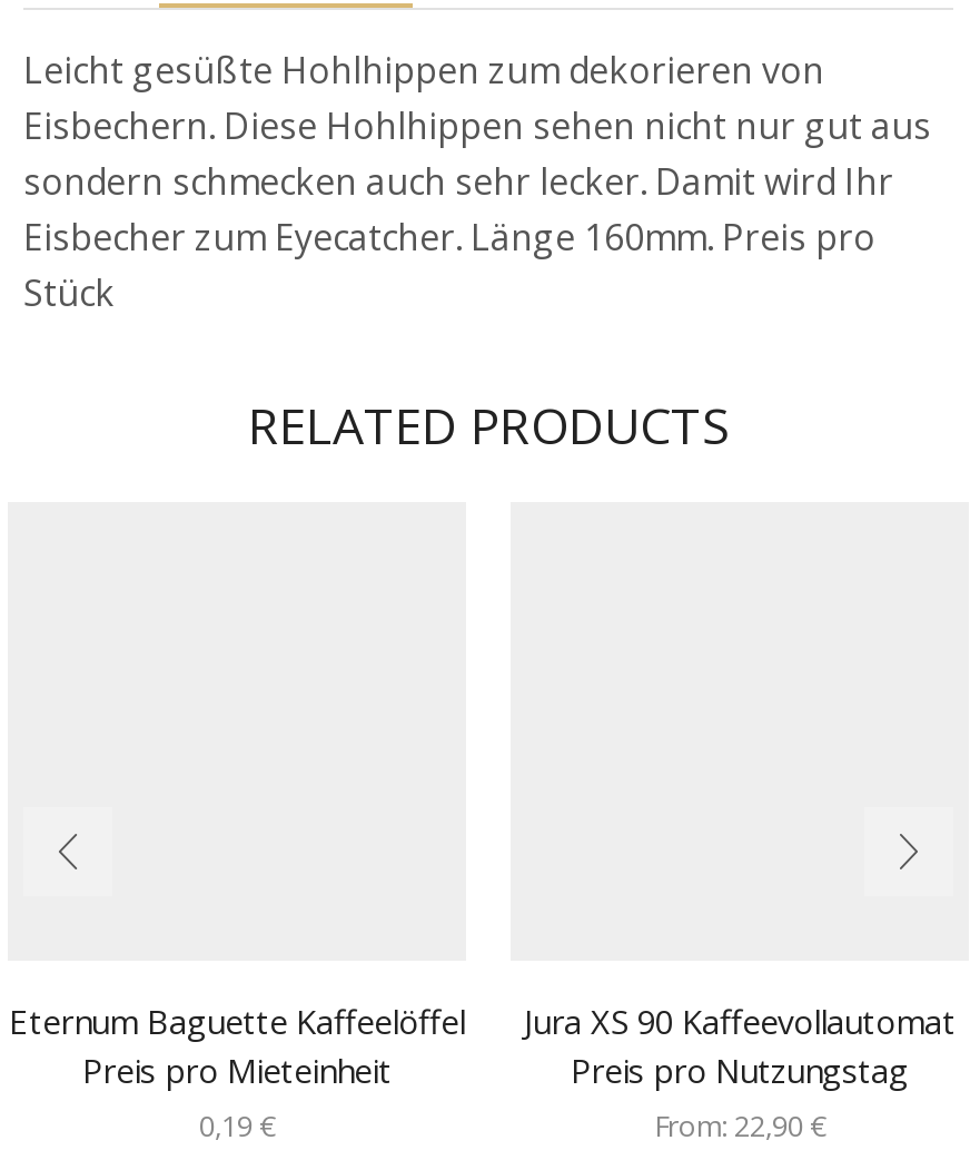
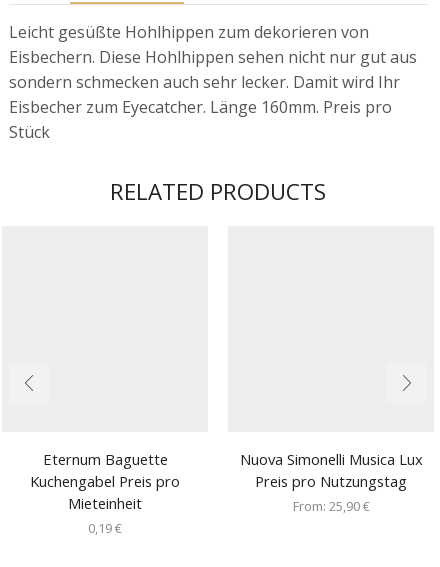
[9,998,465,1091] Eternum Baguette Kaffeelöffel | Preis pro Mieteinheit -> [30,449,180,513] Eternum Baguette | Kuchengabel Preis pro | Mieteinheit
[524,998,956,1042] Jura XS 90 Kaffeevollautomat -> [239,449,422,469] Nuova Simonelli Musica Lux
[654,1105,825,1145] From: 22,90 € -> [292,497,369,515] From: 25,90 €

